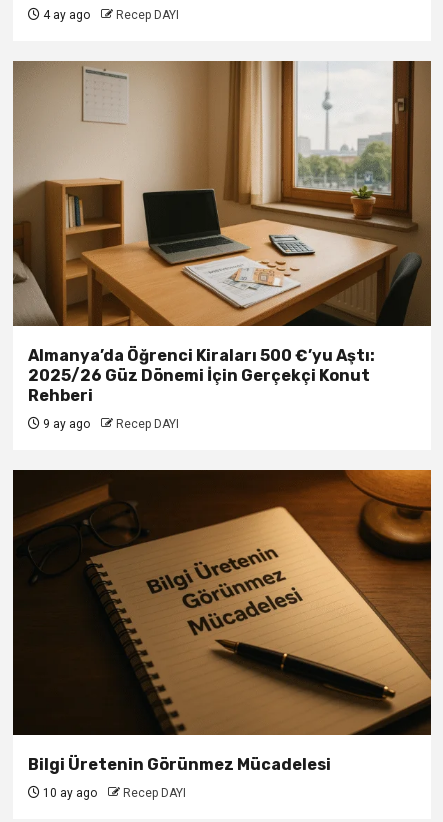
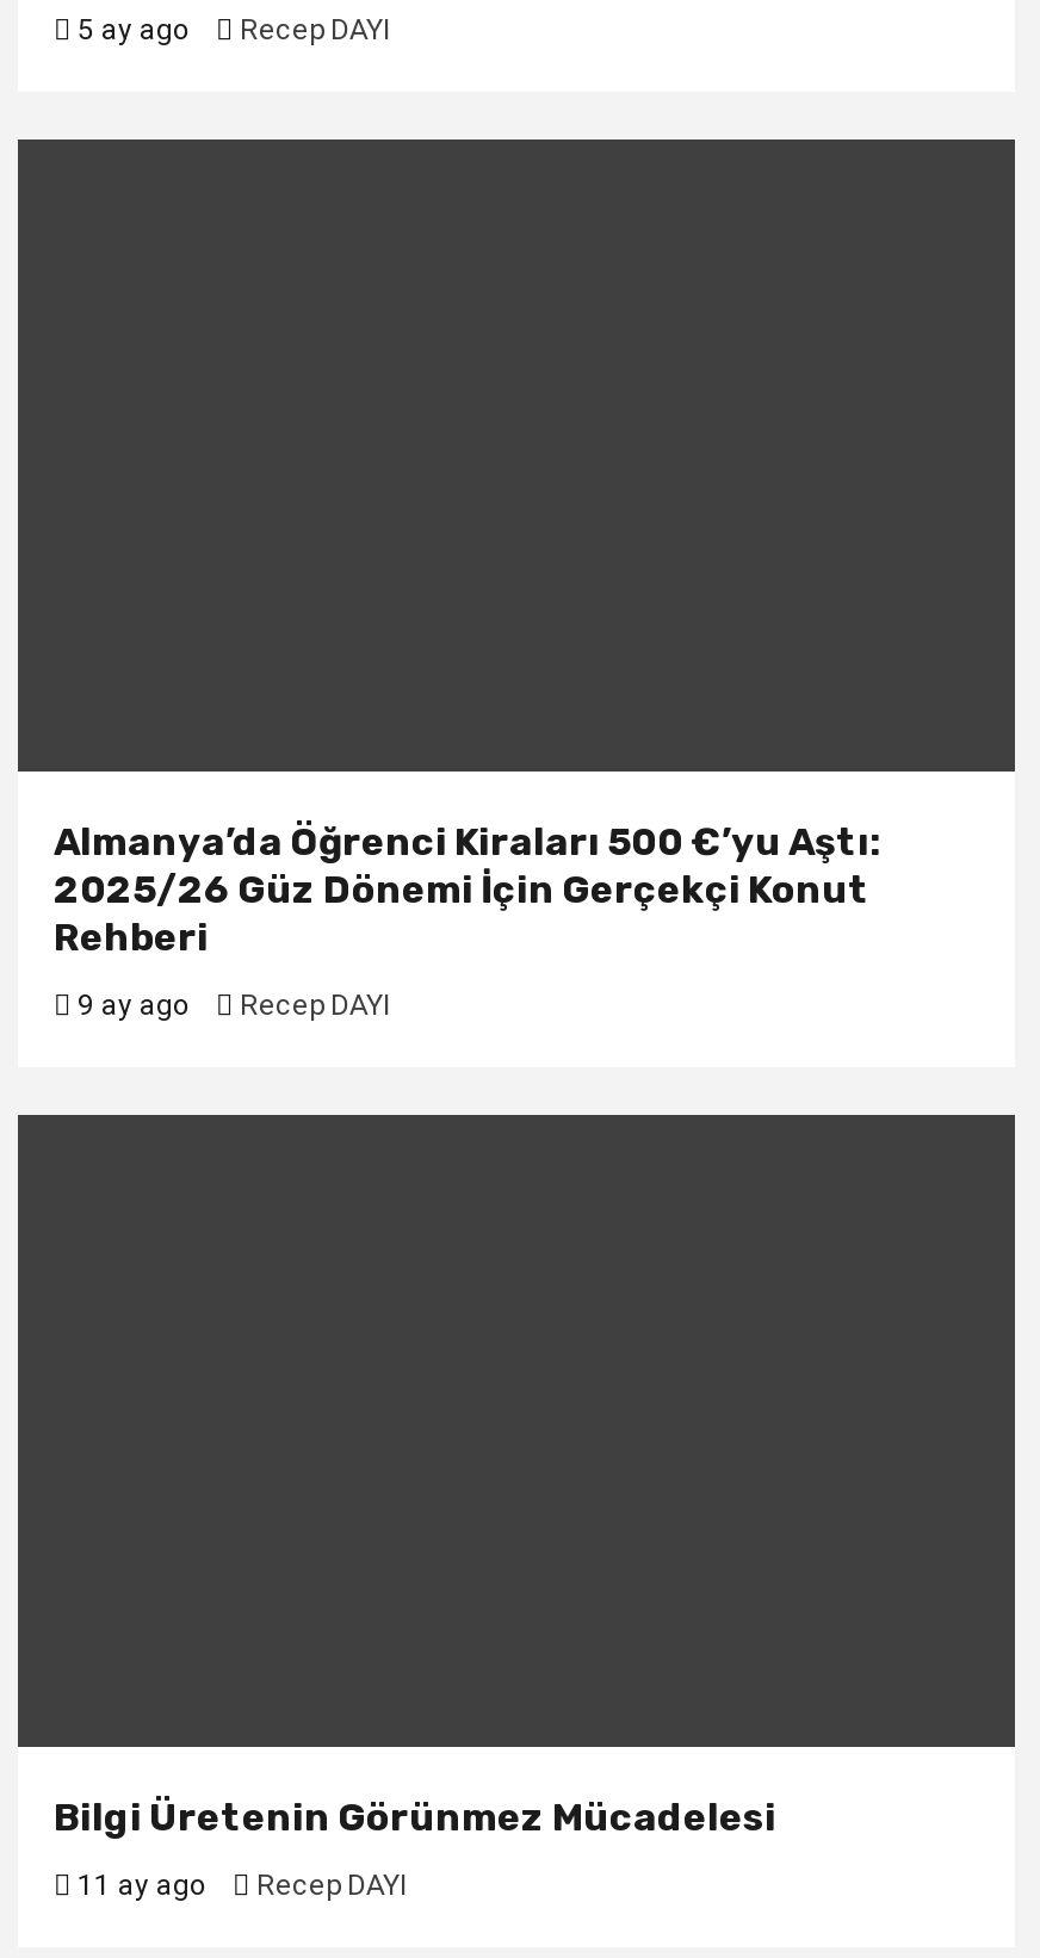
[40,8,179,22] 4 ay ago Recep DAYI -> [70,13,390,47] 5 ay ago Recep DAYI
[13,60,431,327] [image] -> none
[13,469,432,735] [image] -> none
[40,786,186,800] 10 ay ago Recep DAYI -> [70,1869,407,1902] 11 ay ago Recep DAYI

